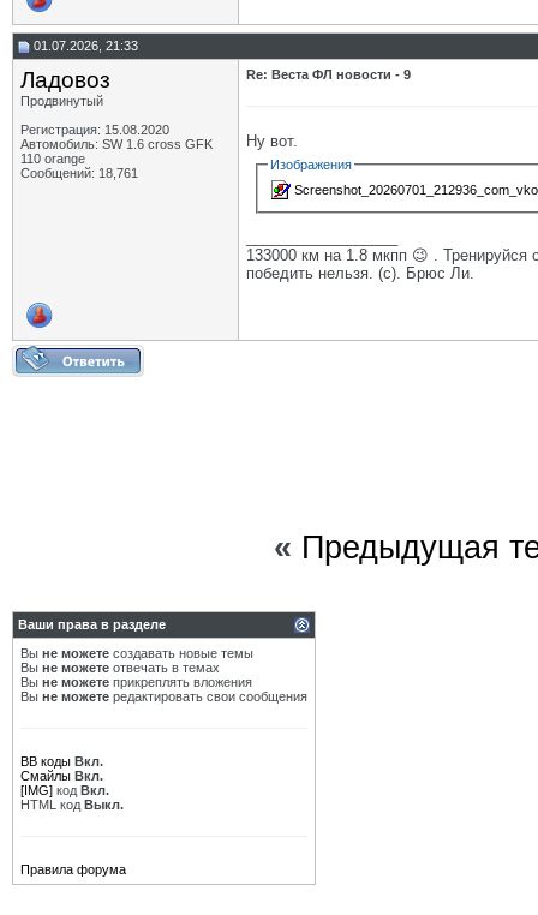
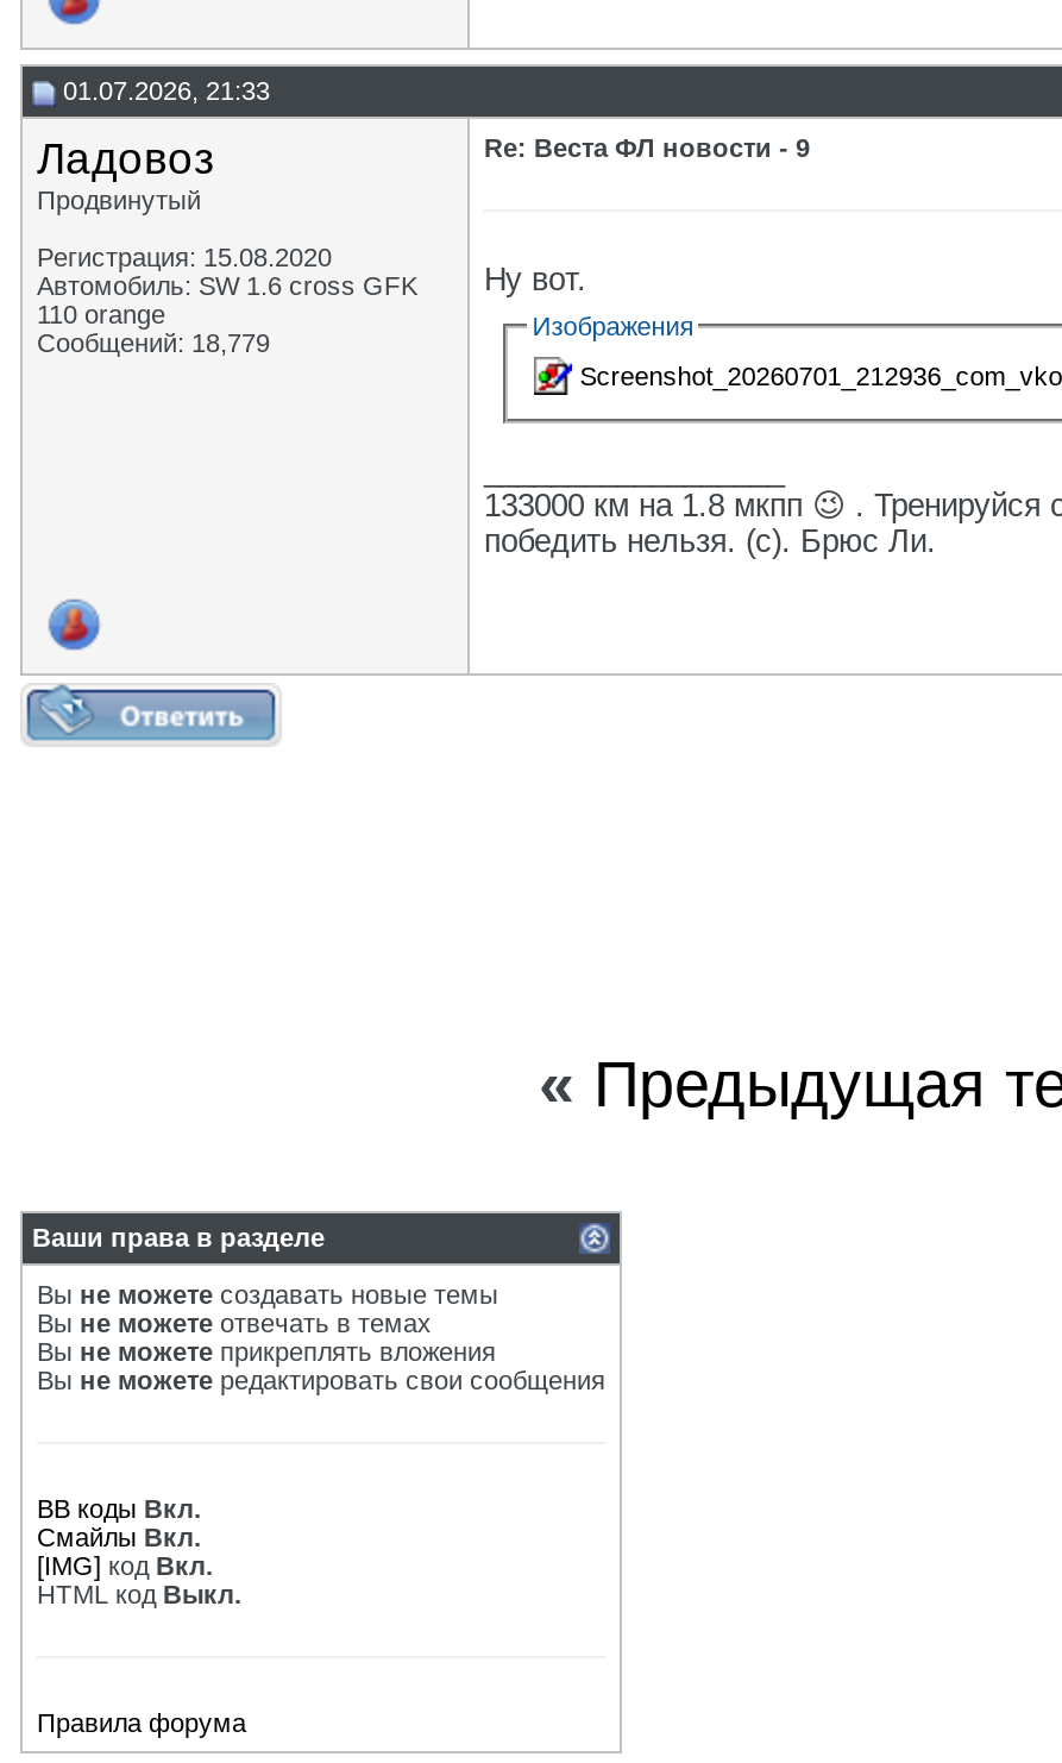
[20,166,138,180] Сообщений: 18,761 -> [37,328,270,357] Сообщений: 18,779

